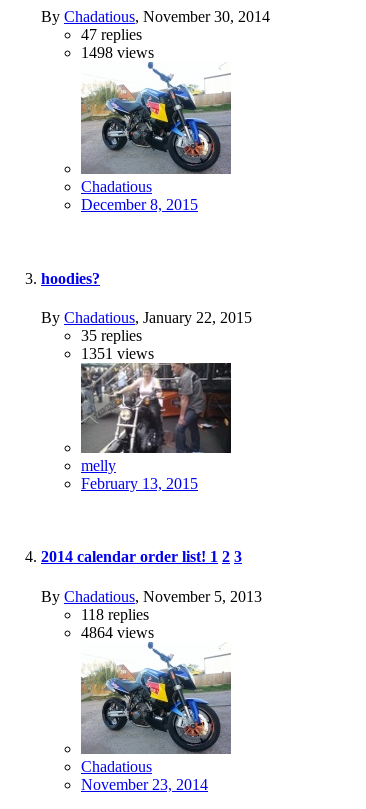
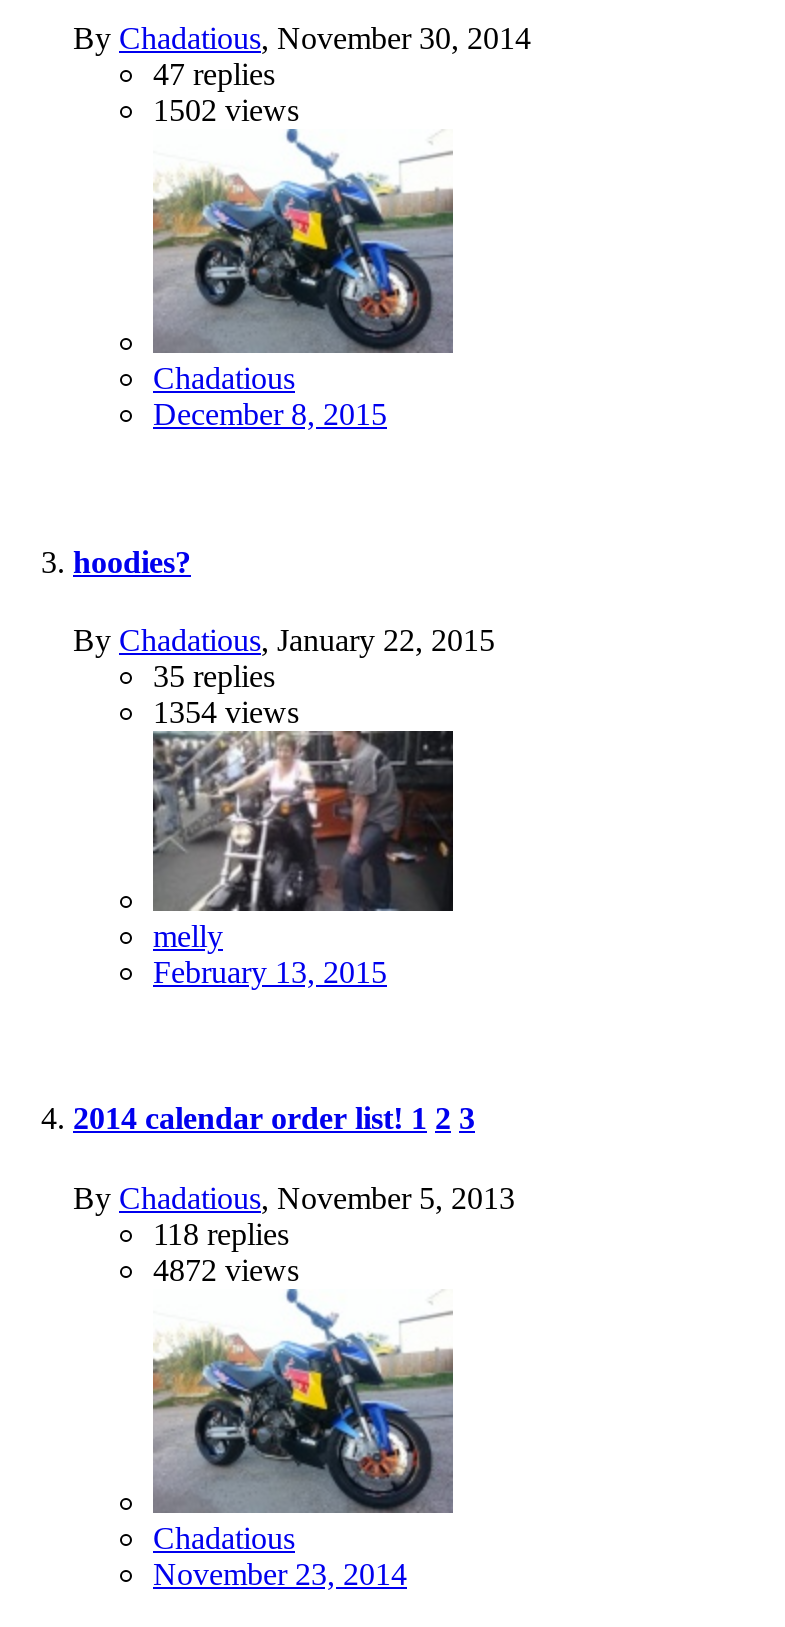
[81,44,154,61] 1498 views -> [153,94,299,128] 1502 views
[81,345,154,362] 1351 views -> [153,695,299,729] 1354 views
[81,623,154,640] 4864 views -> [153,1252,299,1286] 4872 views

